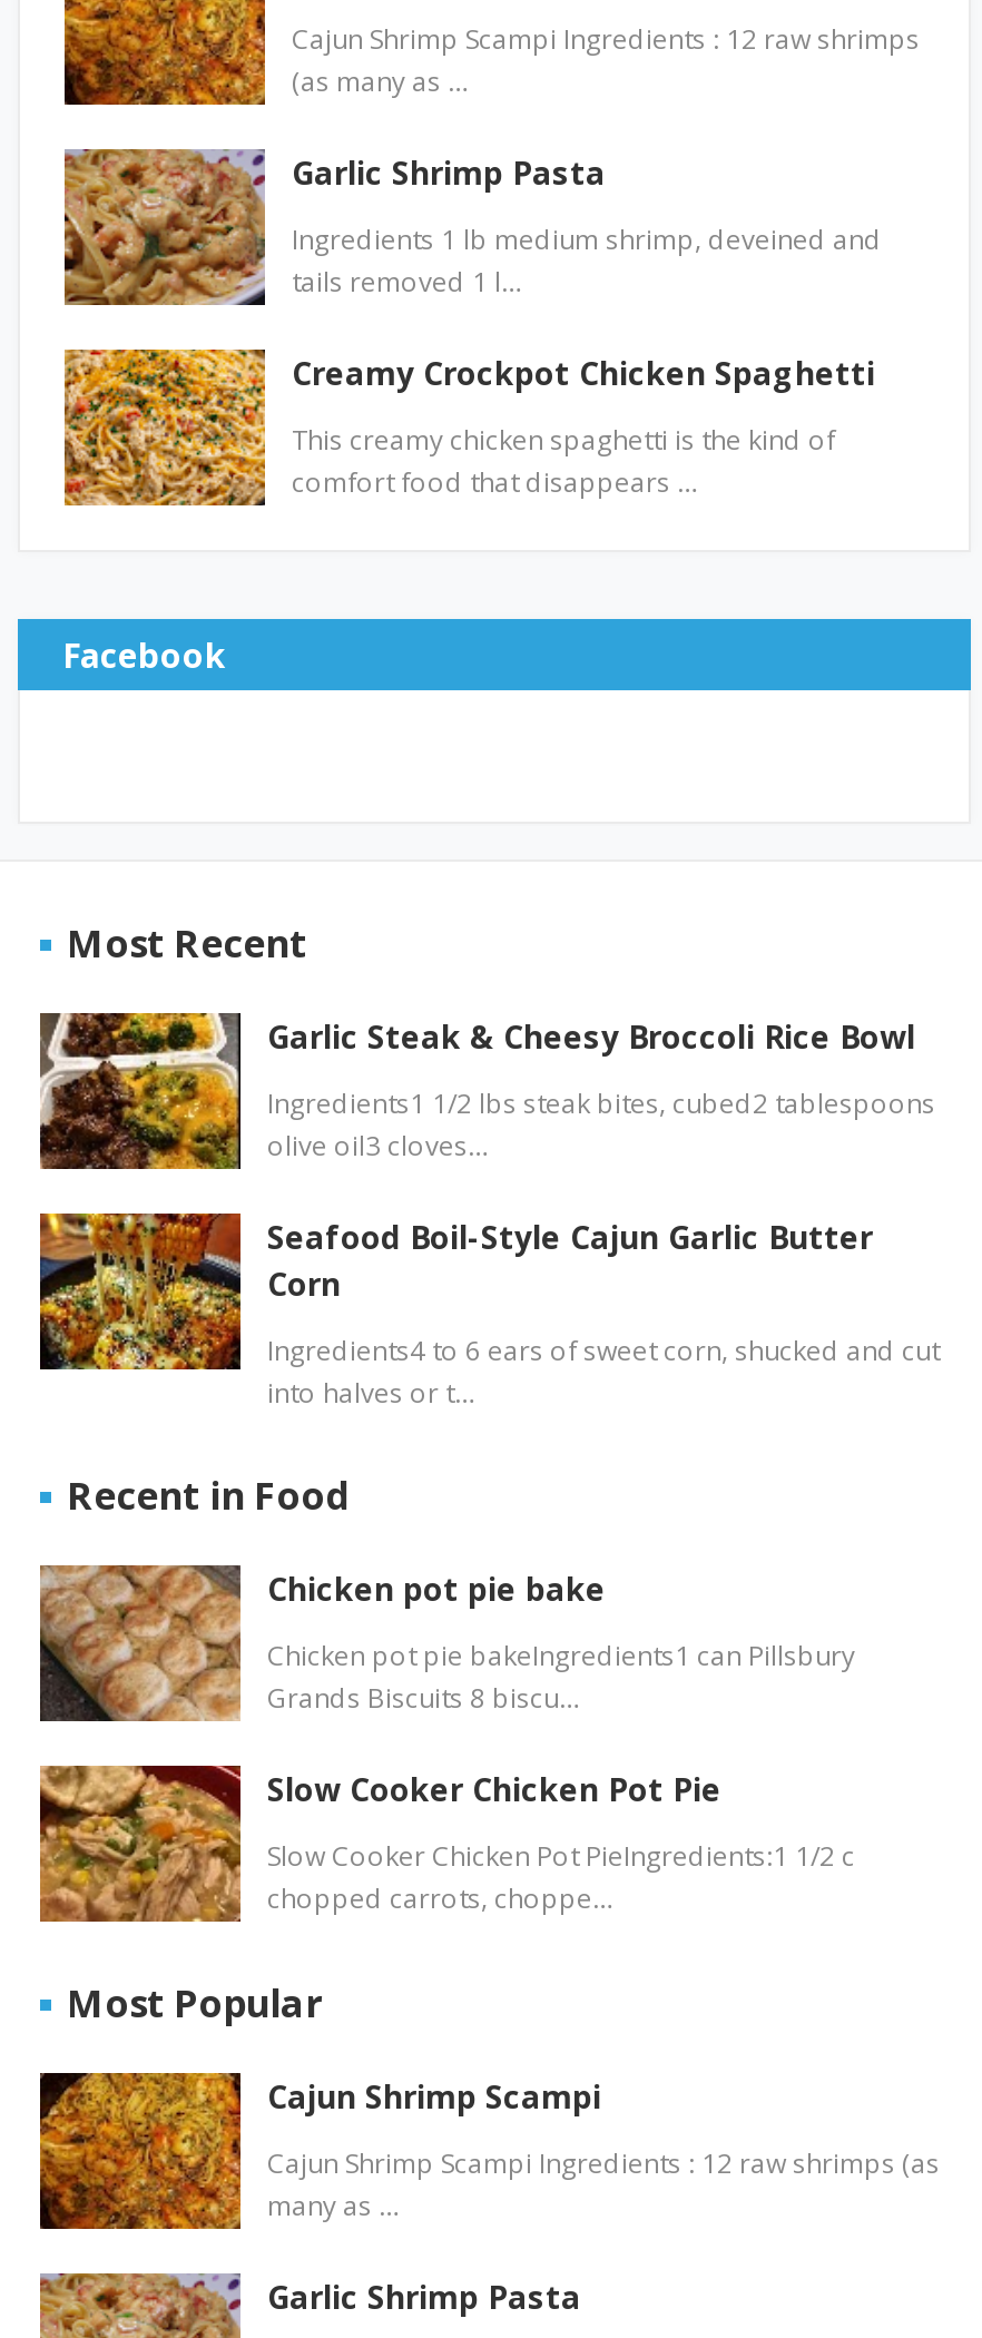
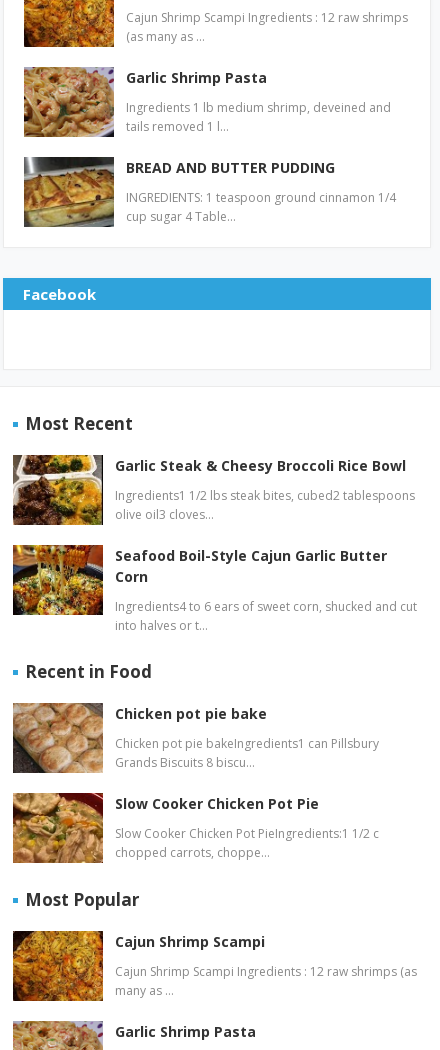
[62,347,875,508] [image] | Creamy Crockpot Chicken Spaghetti -> [23,156,335,228] [image] | BREAD AND BUTTER PUDDING
[292,421,835,501] This creamy chicken spaghetti is the kind of | comfort food that disappears … -> [126,189,396,225] INGREDIENTS: 1 teaspoon ground cinnamon 1/4 | cup sugar 4 Table…

